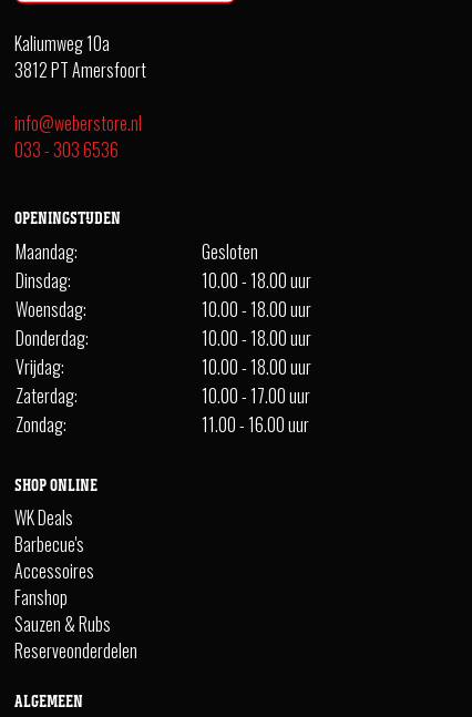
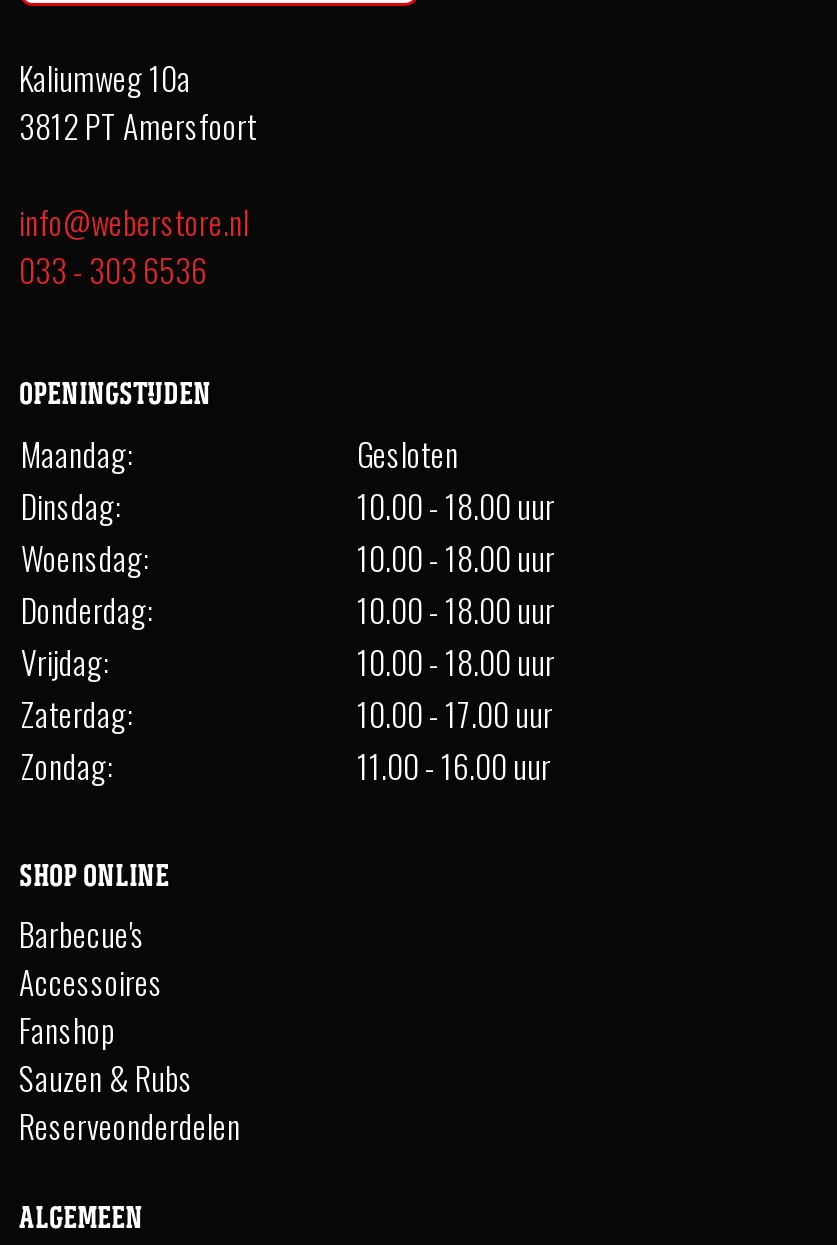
[14,504,73,531] WK Deals -> none

